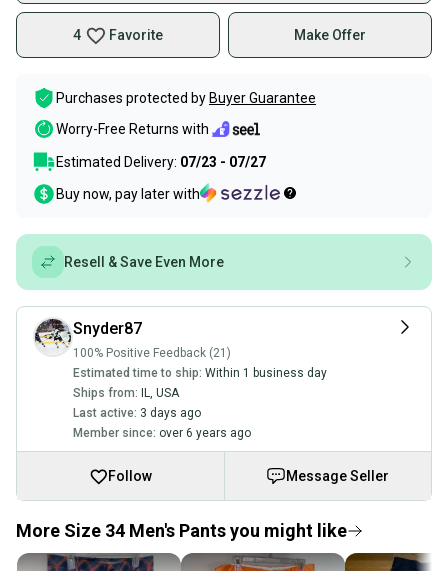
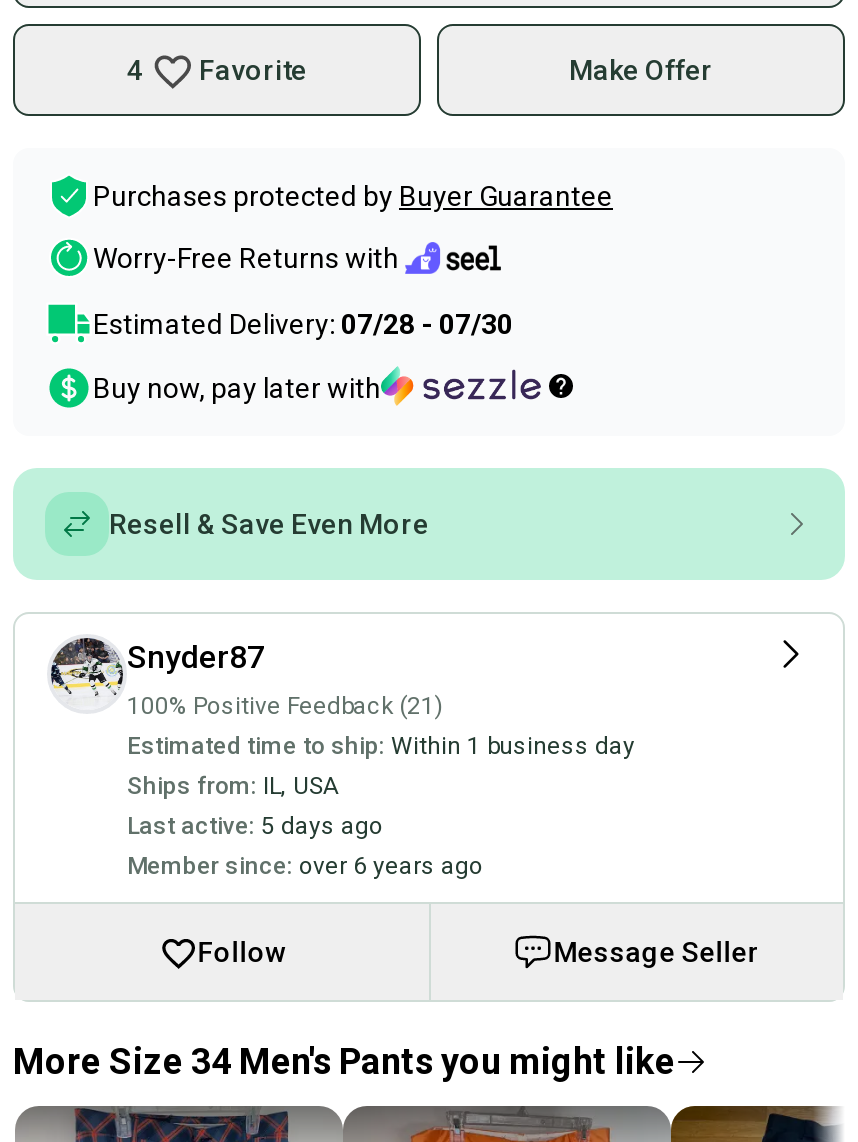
[56,154,266,170] Estimated Delivery: 07/23 - 07/27 -> [93,308,513,340] Estimated Delivery: 07/28 - 07/30
[73,406,201,420] Last active: 3 days ago -> [127,812,383,840] Last active: 5 days ago

